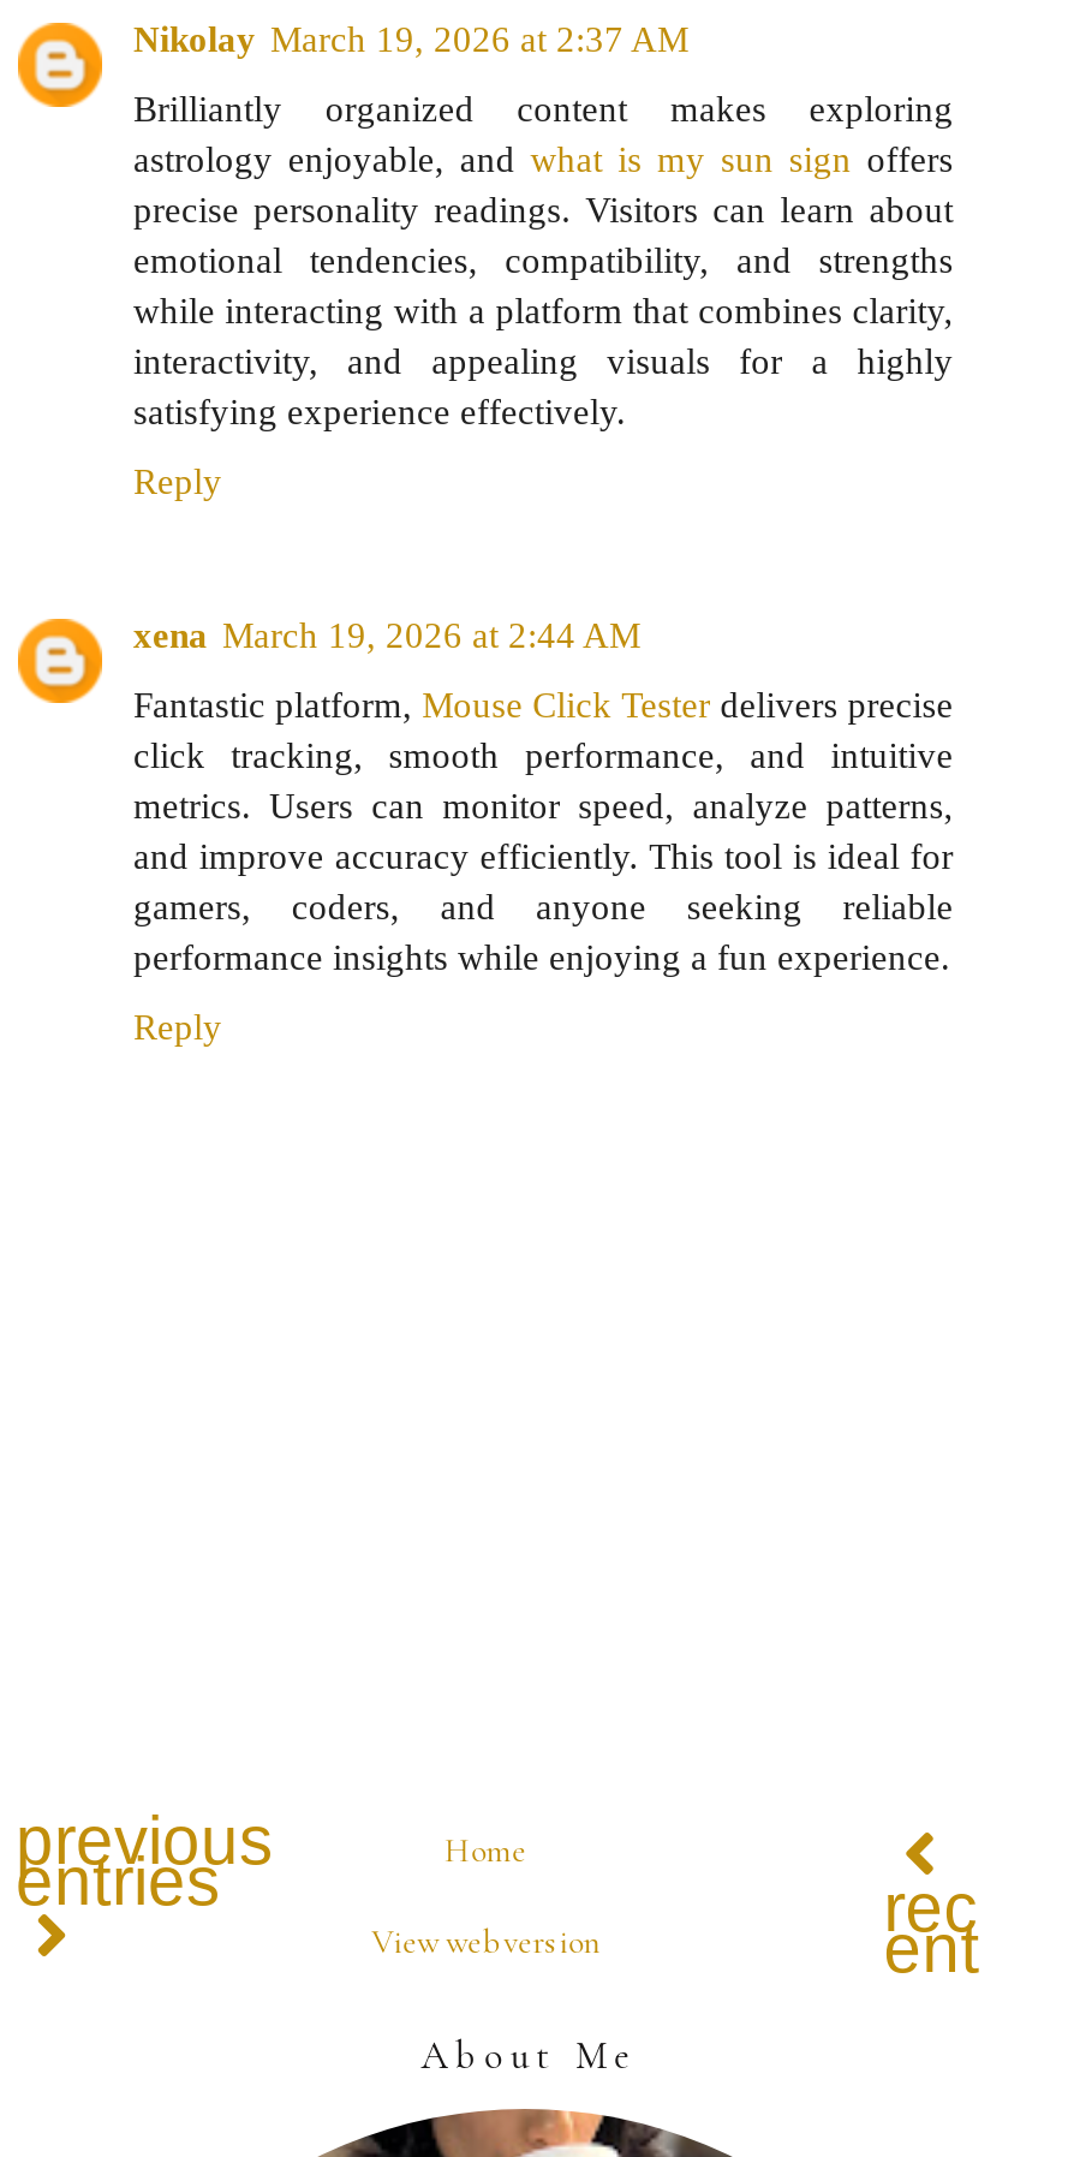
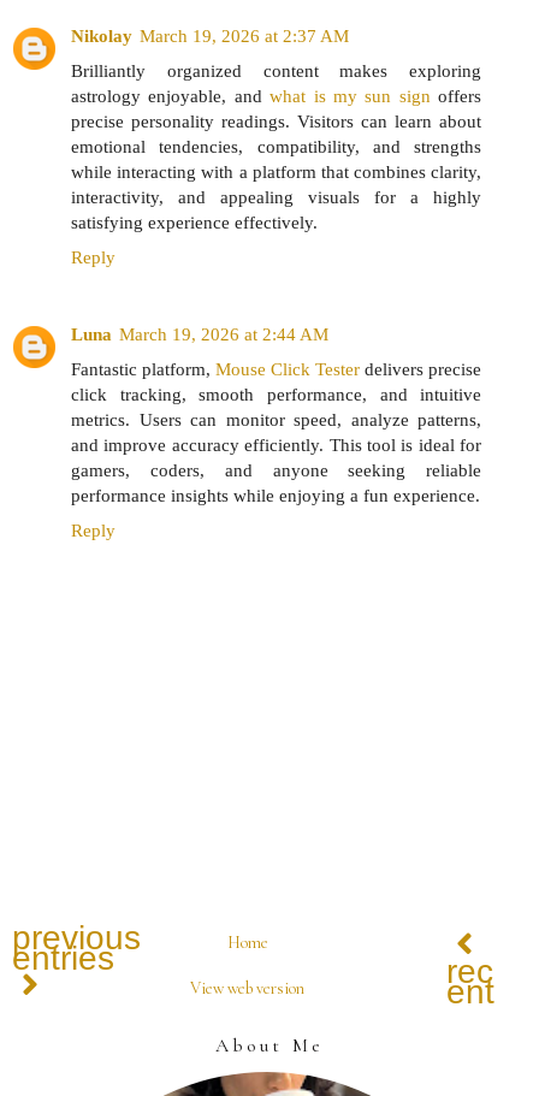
[133,615,640,654] xena March 19, 2026 at 2:44 AM -> [71,324,328,343] Luna March 19, 2026 at 2:44 AM

